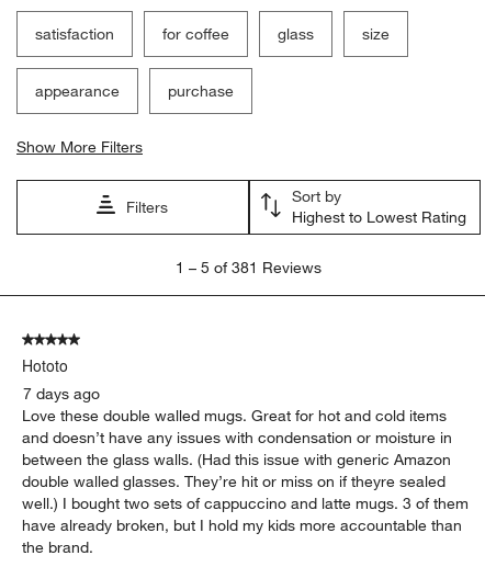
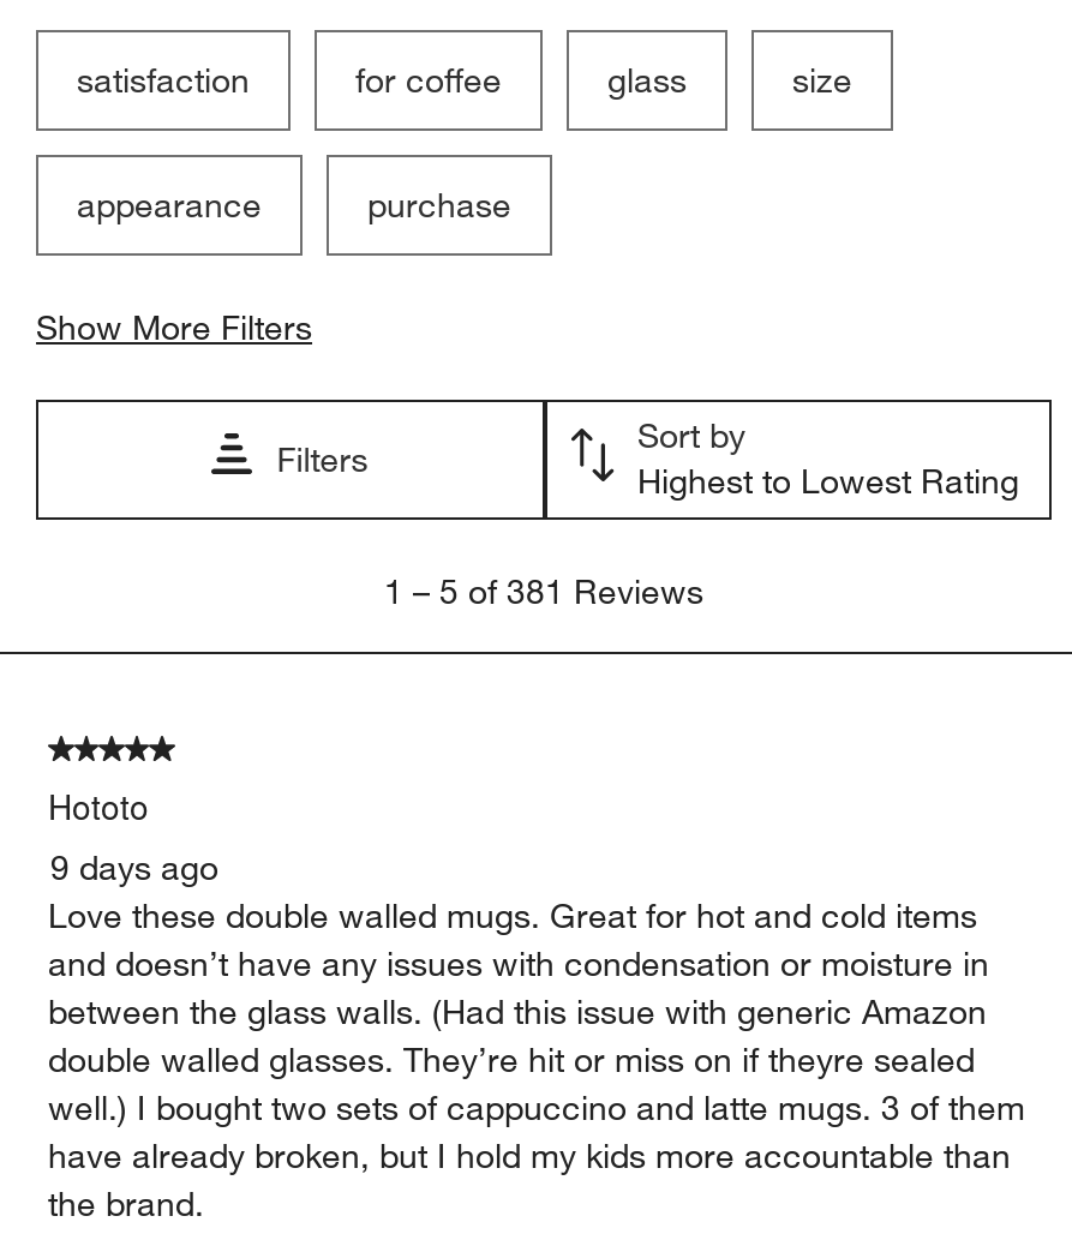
[23,384,100,403] 7 days ago -> [50,846,218,889] 9 days ago

